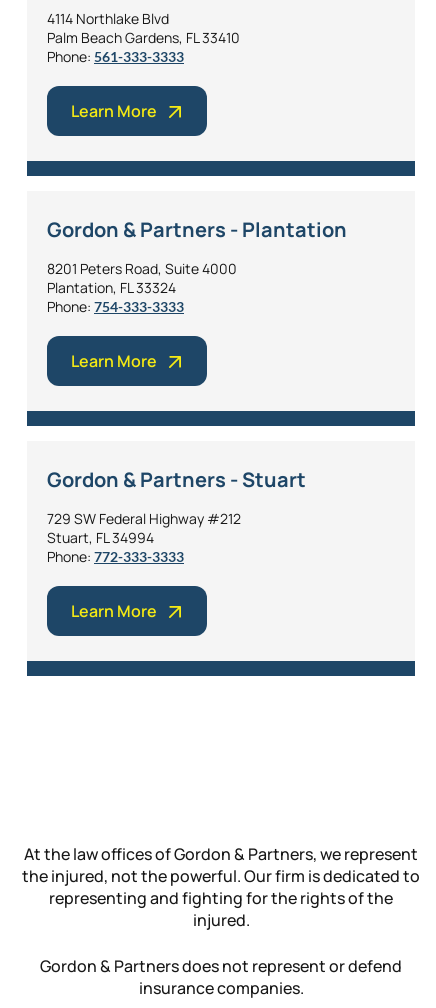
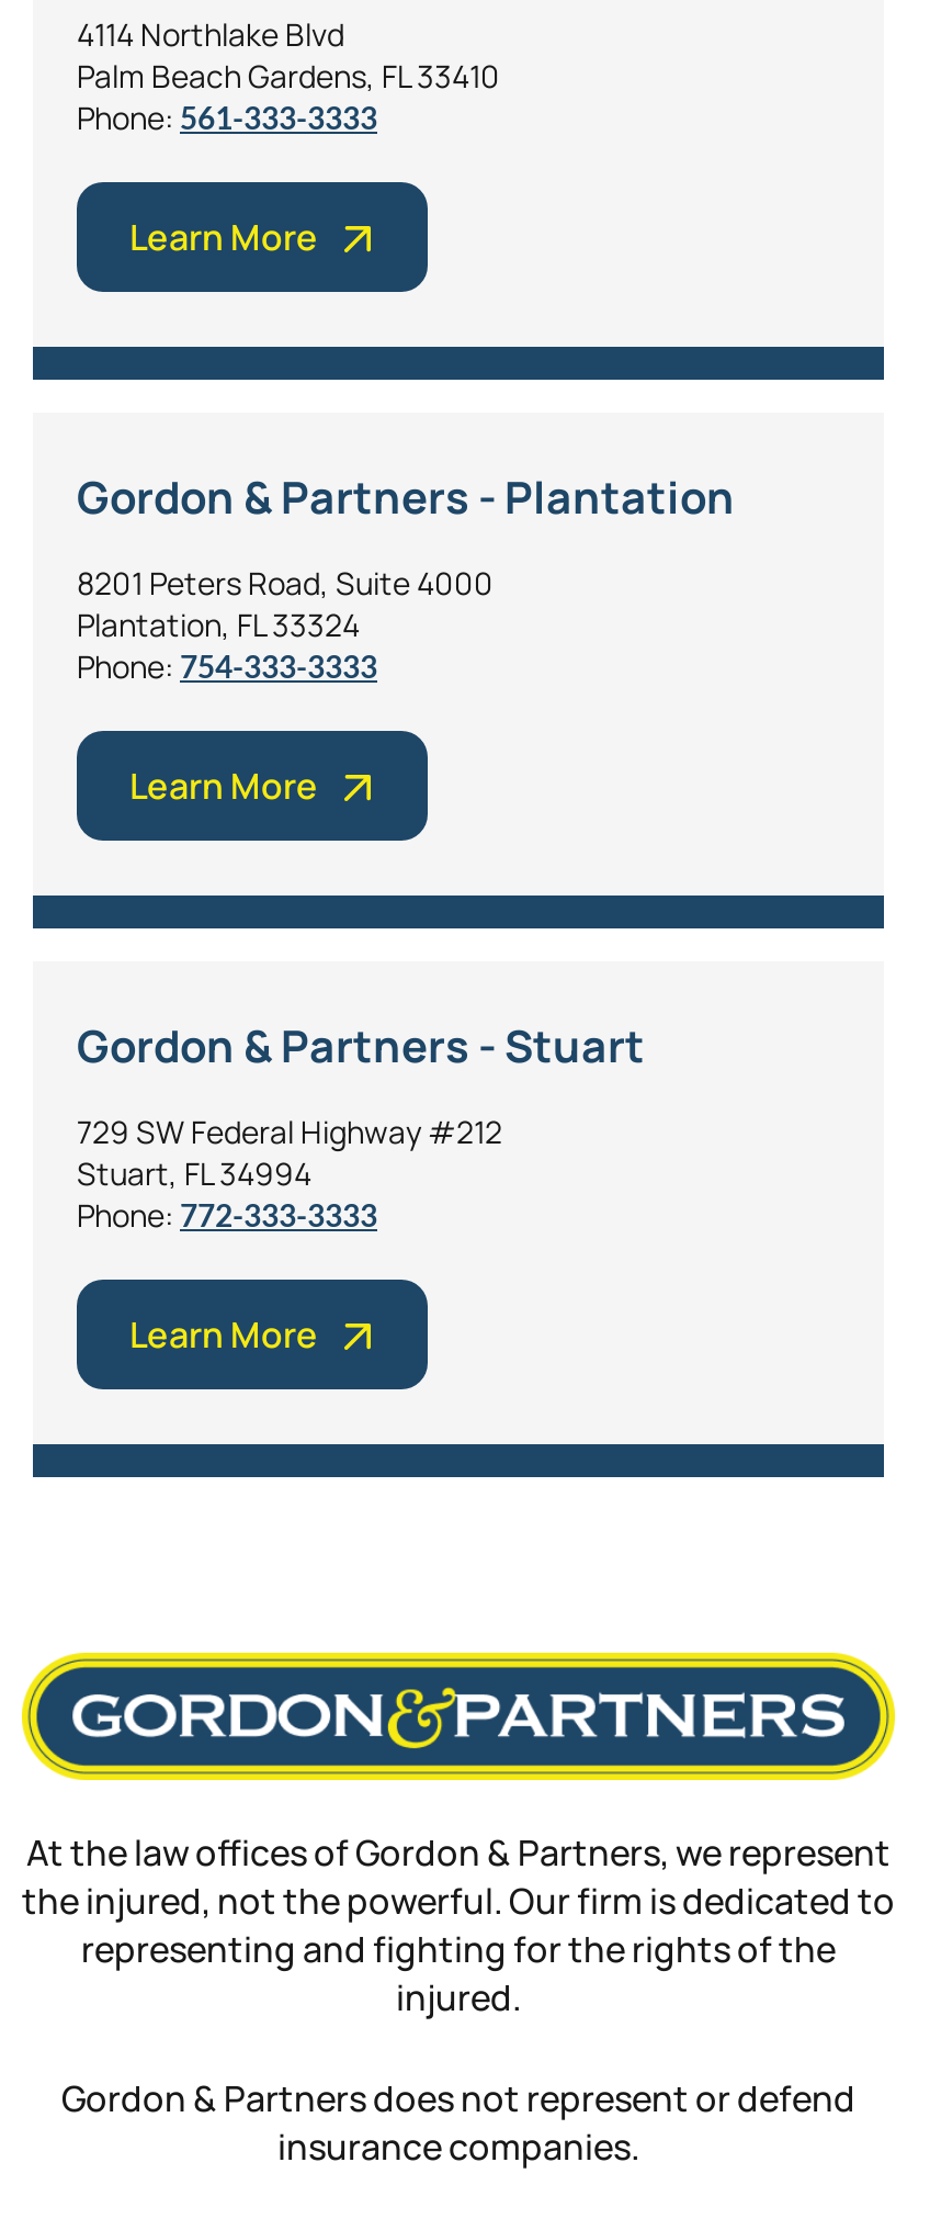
none -> [20,1649,897,1781] [image]

